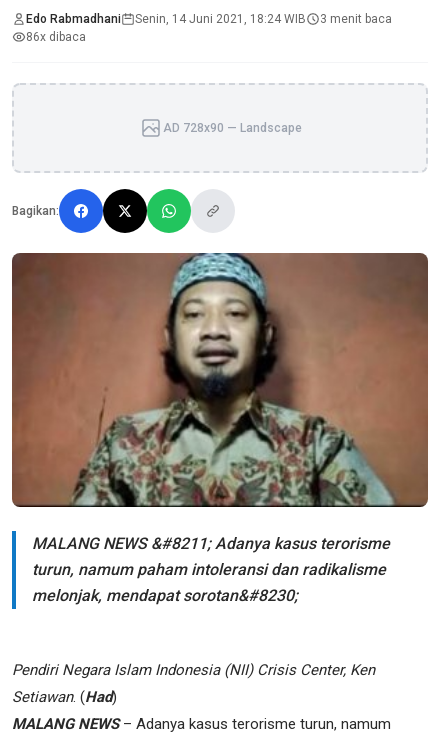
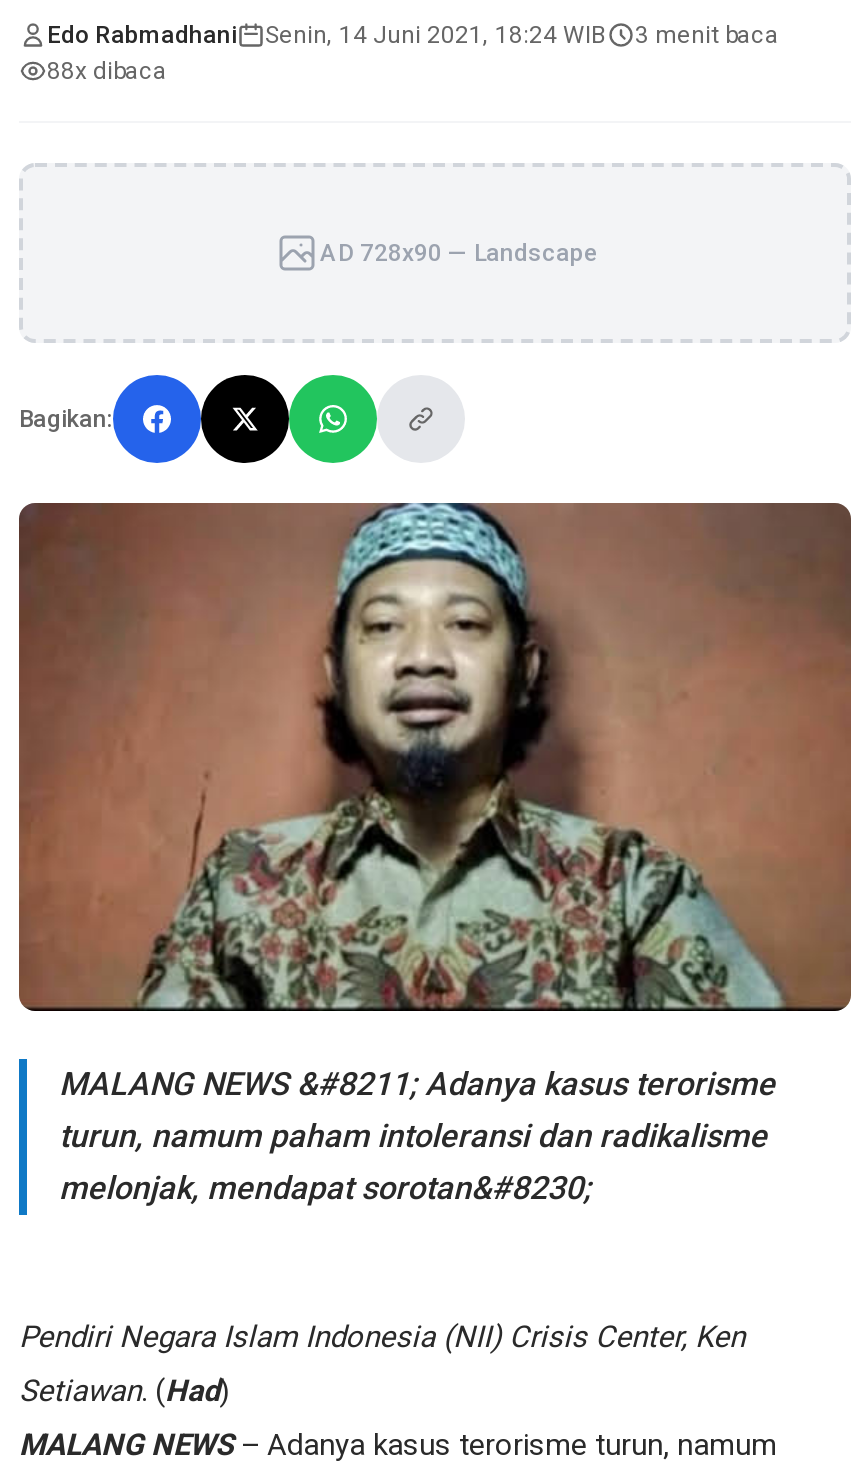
[26,30,86,44] 86x dibaca -> [47,57,167,85] 88x dibaca

